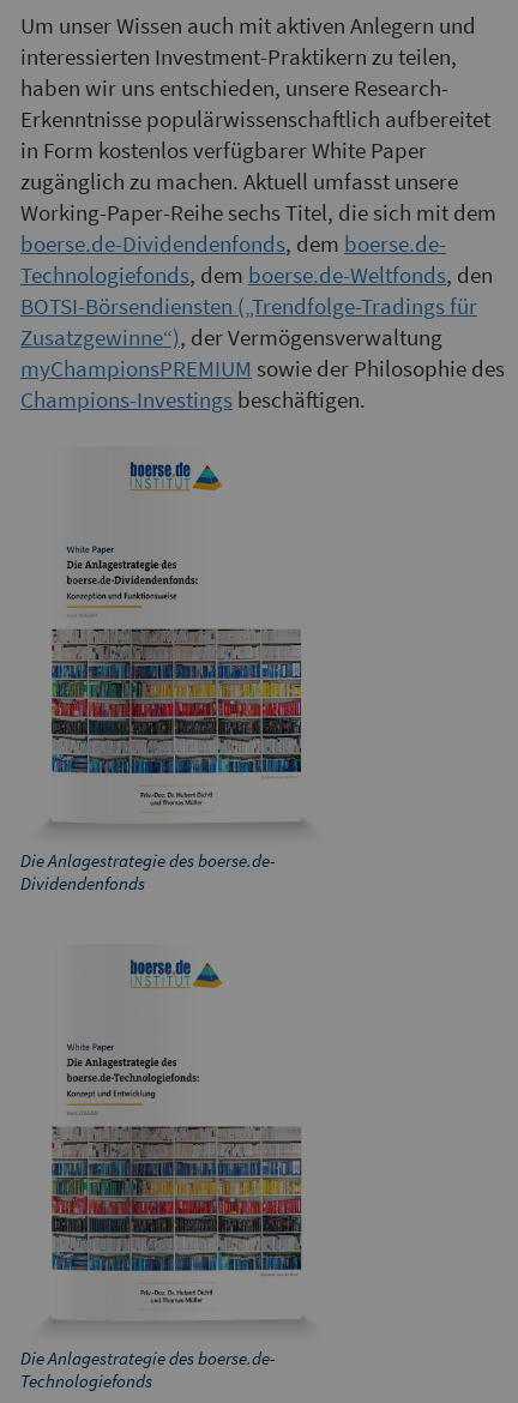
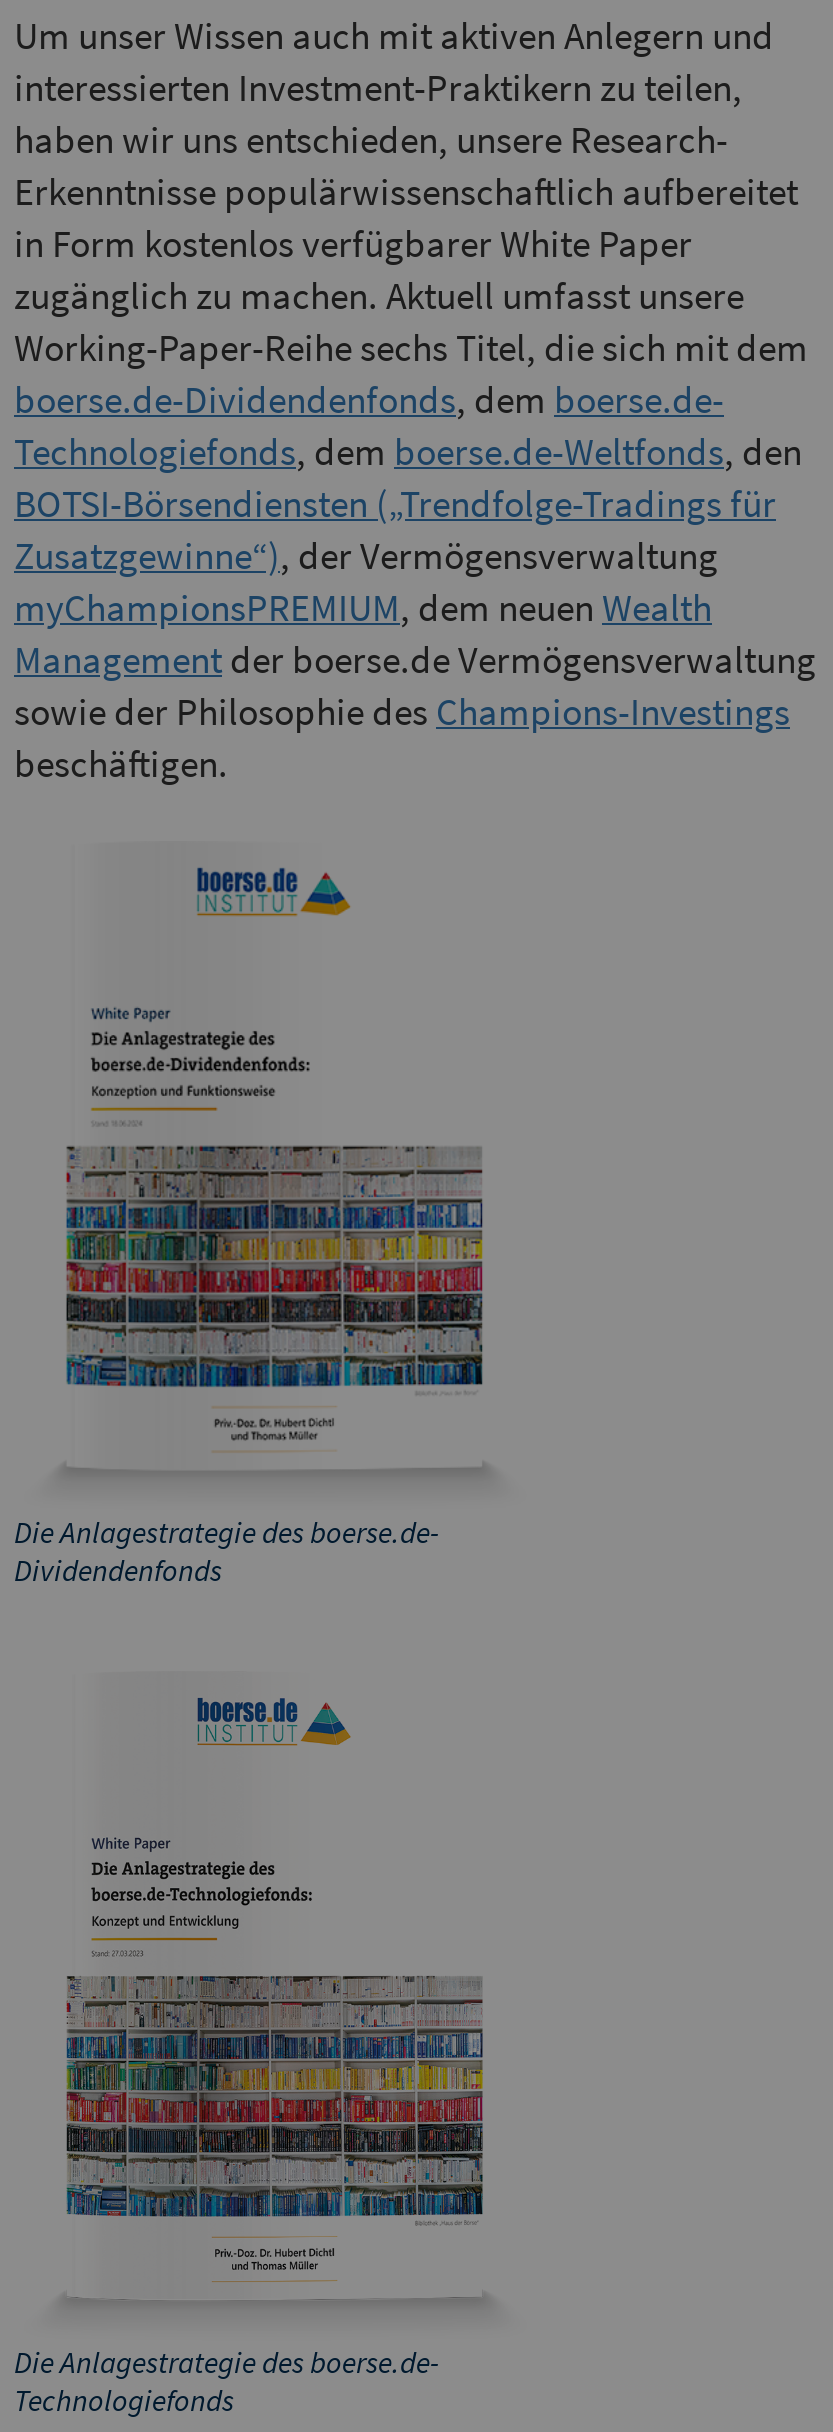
[20,354,505,415] myChampionsPREMIUM sowie der Philosophie des | Champions-Investings beschäftigen. -> [14,583,816,789] myChampionsPREMIUM, dem neuen Wealth | Management der boerse.de Vermögensverwaltung | sowie der Philosophie des Champions-Investings | beschäftigen.

